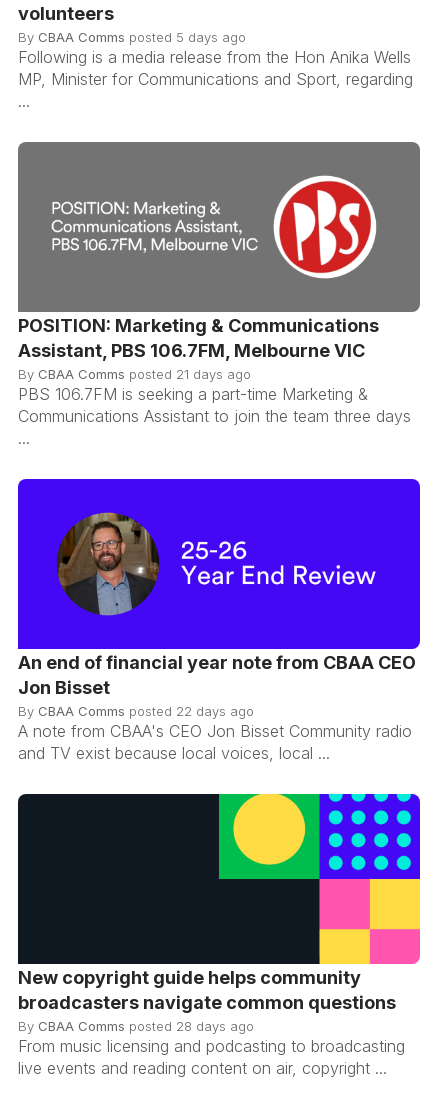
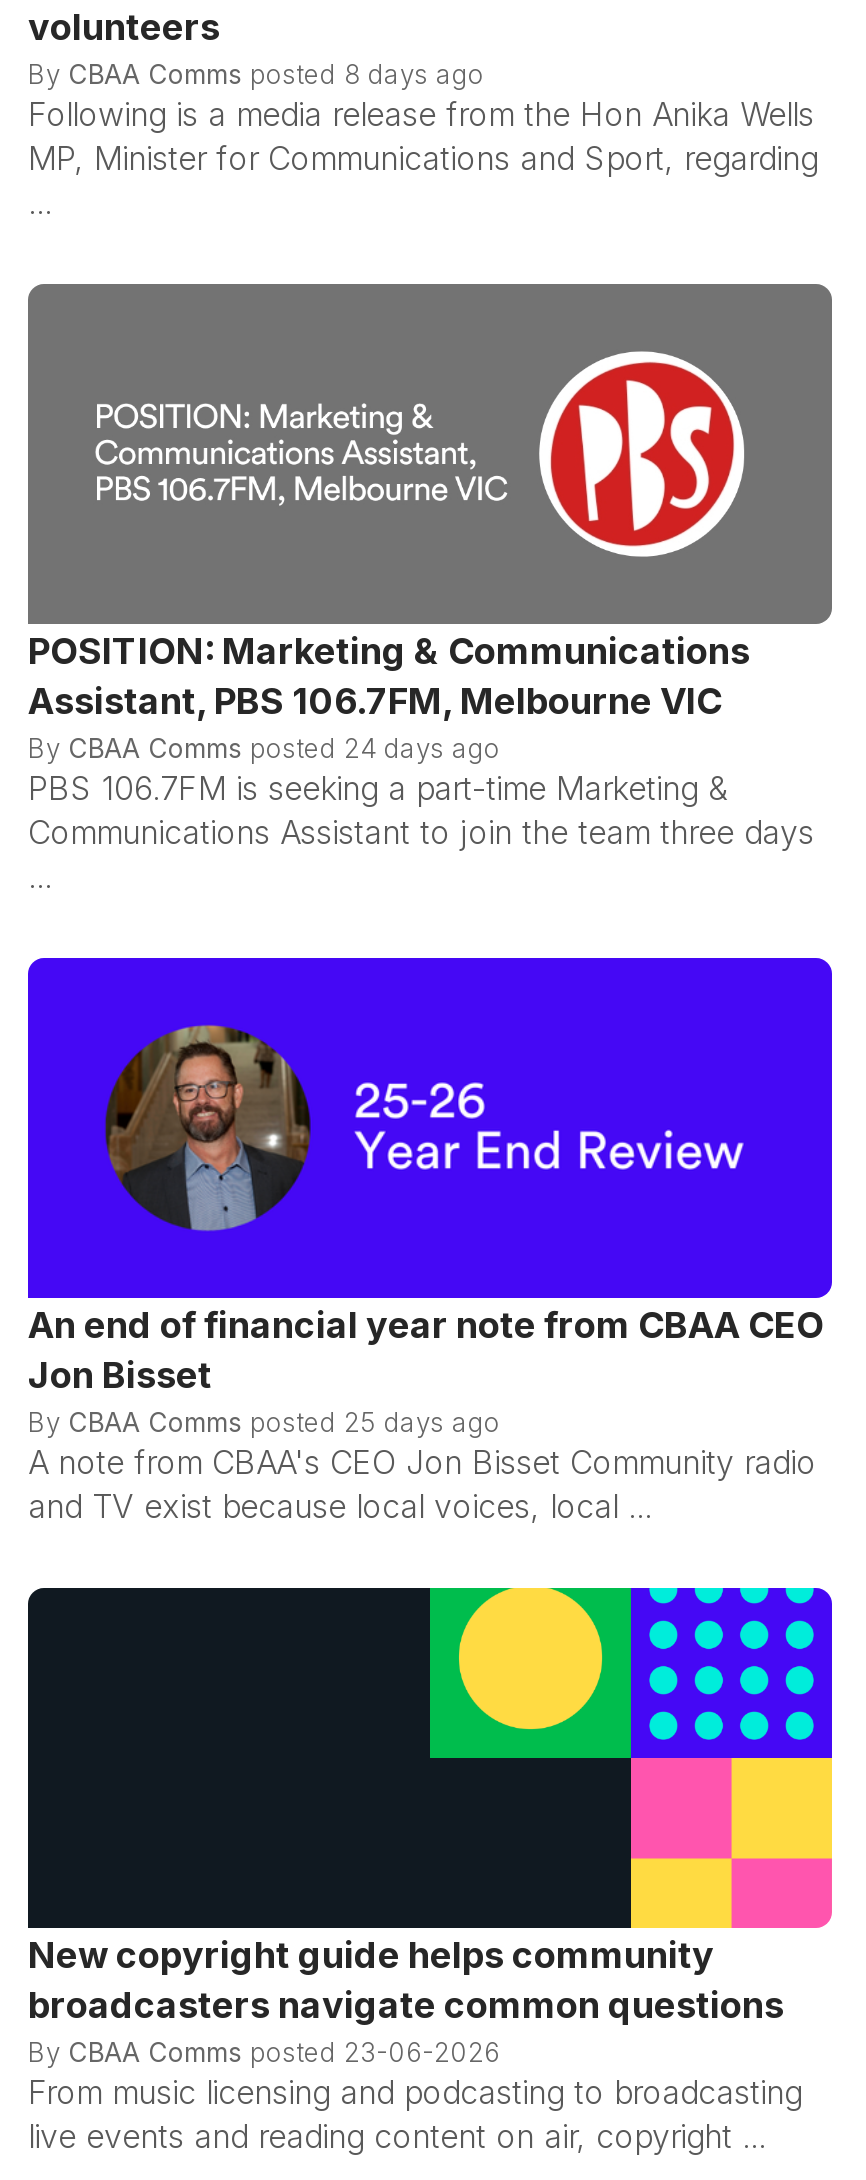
[18,29,246,45] By CBAA Comms posted 5 days ago -> [28,58,484,90] By CBAA Comms posted 8 days ago
[18,366,251,382] By CBAA Comms posted 21 days ago -> [28,732,500,764] By CBAA Comms posted 24 days ago
[18,703,254,719] By CBAA Comms posted 22 days ago -> [28,1406,500,1438] By CBAA Comms posted 25 days ago
[18,1018,254,1034] By CBAA Comms posted 28 days ago -> [28,2036,500,2068] By CBAA Comms posted 23-06-2026

